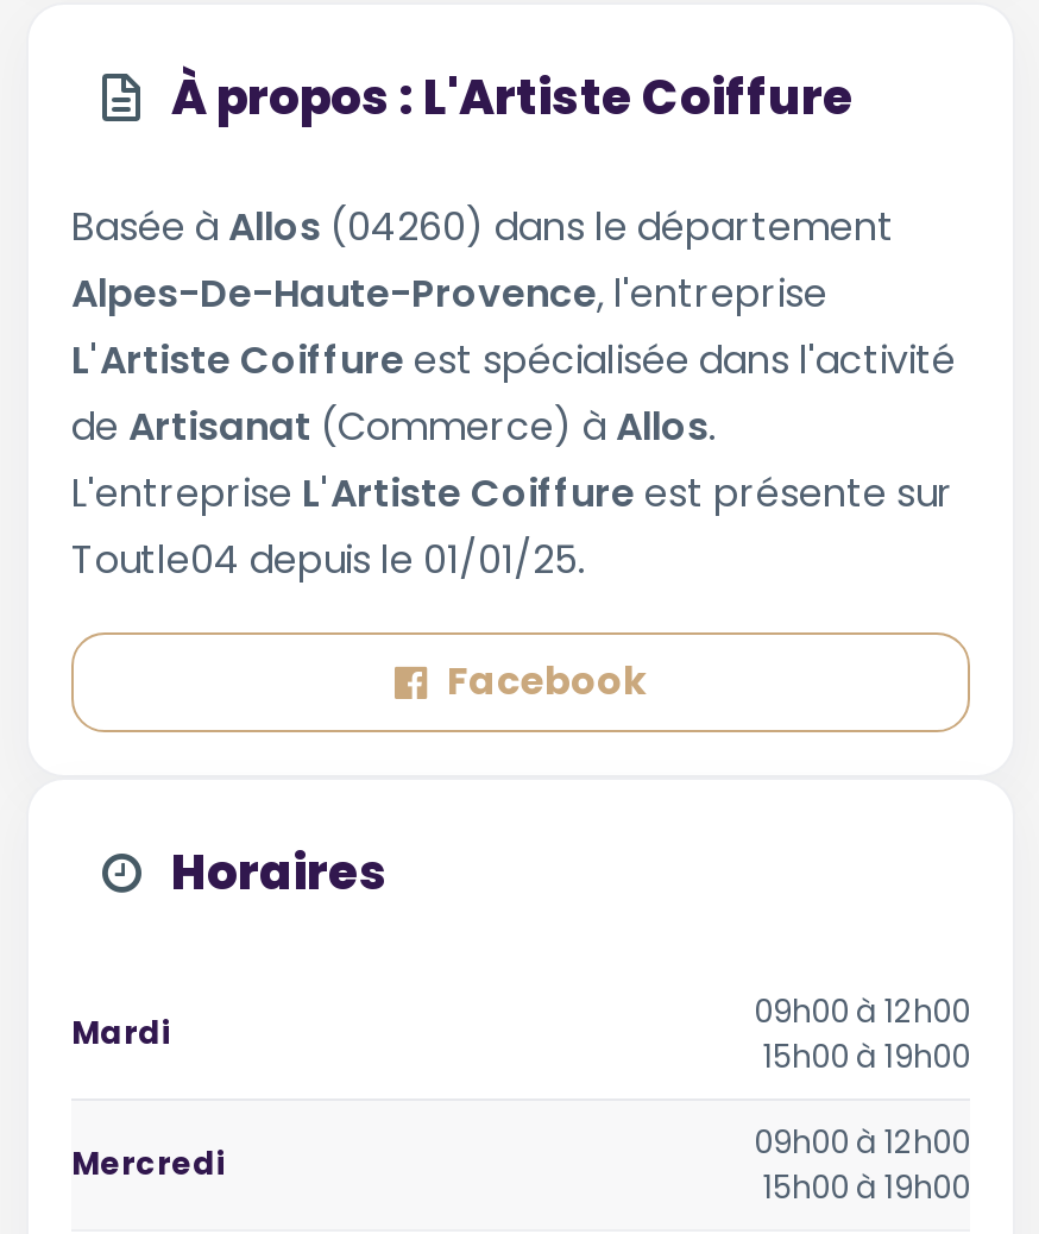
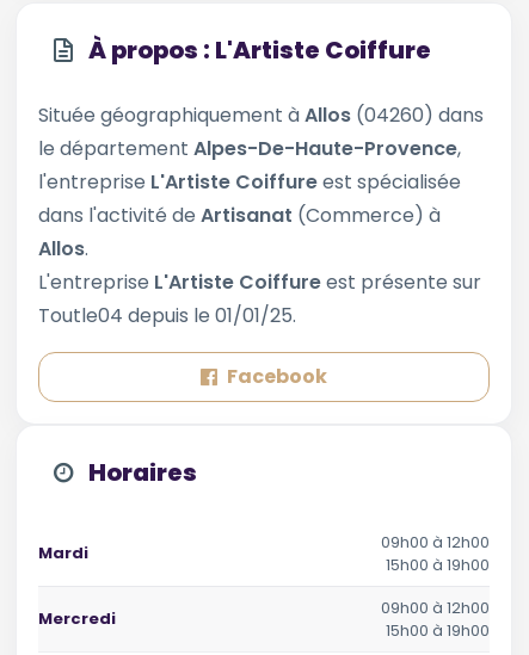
[71,200,956,454] Basée à Allos (04260) dans le département | Alpes-De-Haute-Provence, l'entreprise | L'Artiste Coiffure est spécialisée dans l'activité | de Artisanat (Commerce) à Allos. -> [38,101,484,262] Située géographiquement à Allos (04260) dans | le département Alpes-De-Haute-Provence, | l'entreprise L'Artiste Coiffure est spécialisée | dans l'activité de Artisanat (Commerce) à | Allos.

